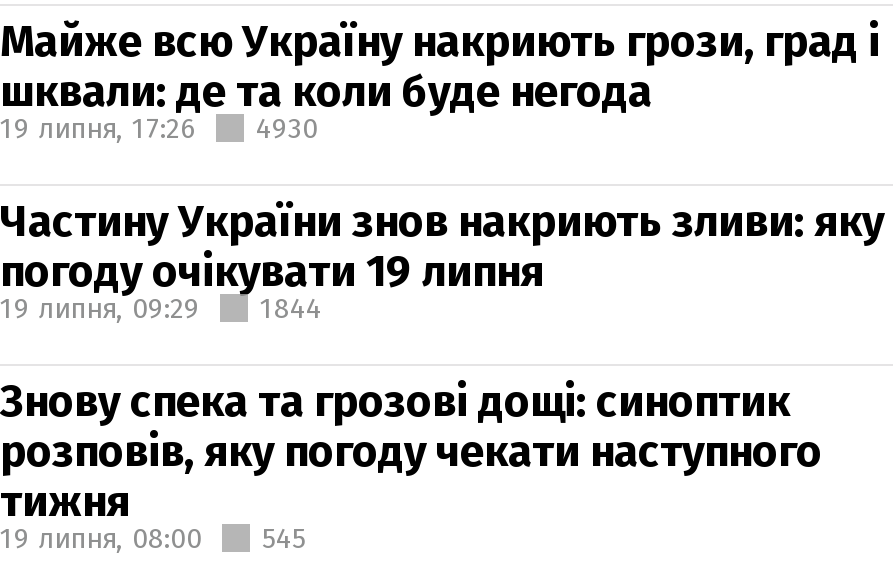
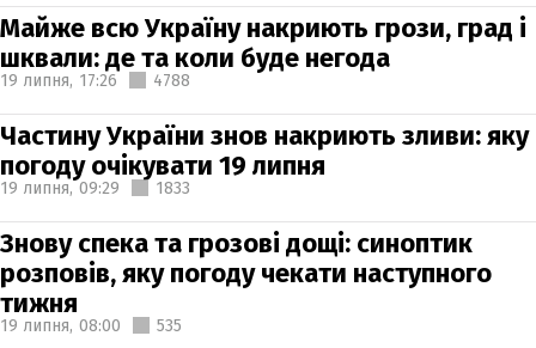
[0,111,318,145] 19 липня, 17:26 4930 -> [0,70,190,90] 19 липня, 17:26 4788
[0,291,322,325] 19 липня, 09:29 1844 -> [0,178,190,198] 19 липня, 09:29 1833
[0,521,306,555] 19 липня, 08:00 545 -> [0,315,182,335] 19 липня, 08:00 535

